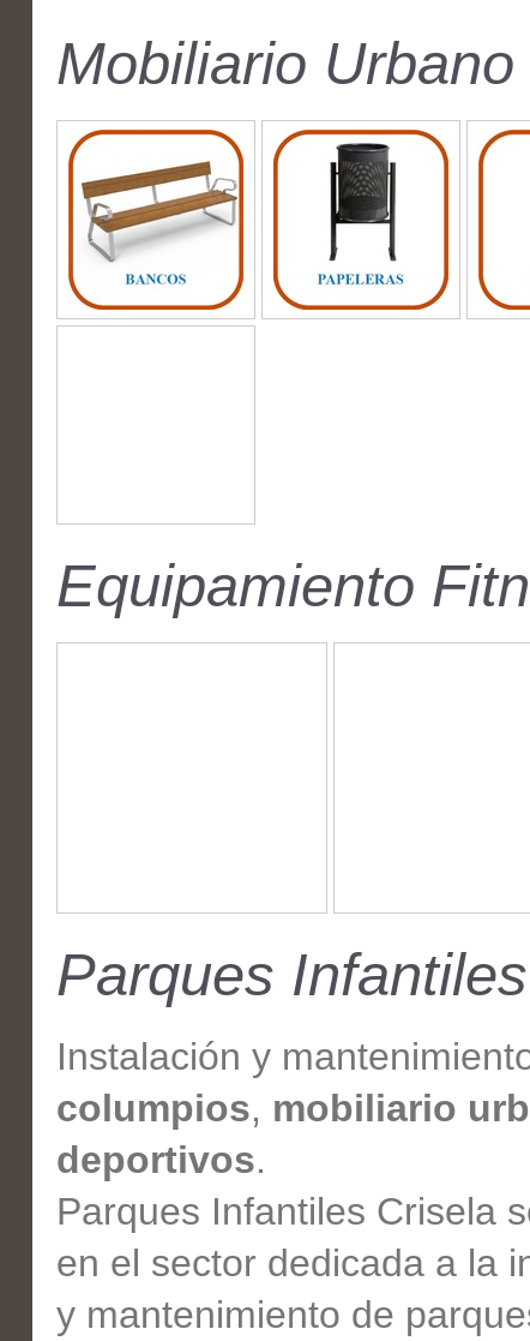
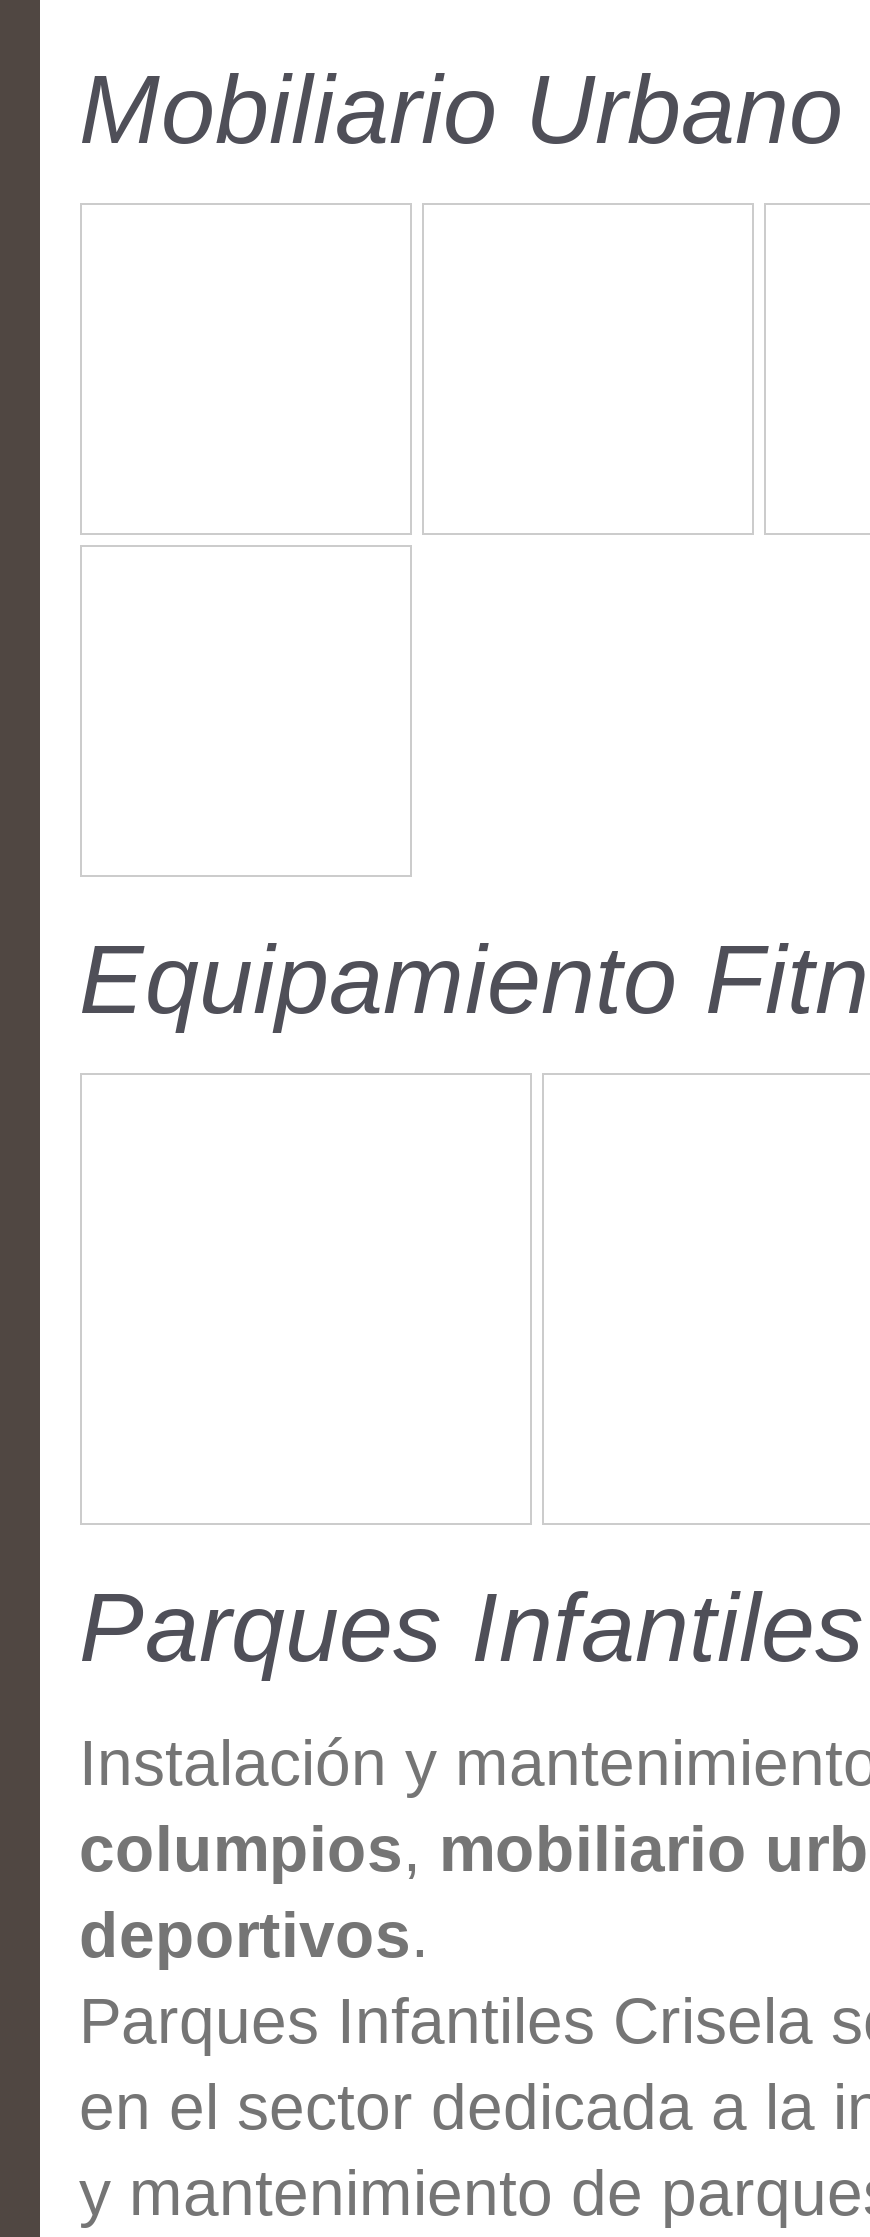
[67,128,245,311] [image] -> none
[272,128,450,311] [image] -> none
[477,128,526,311] [image] -> none

